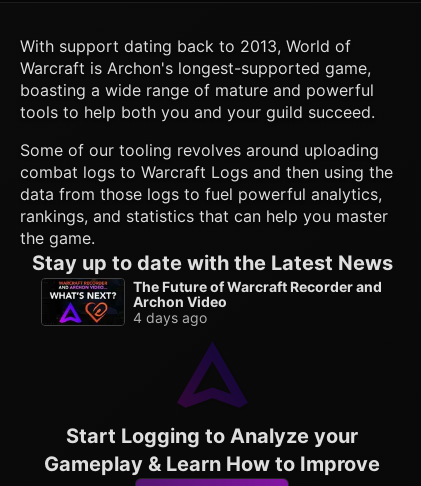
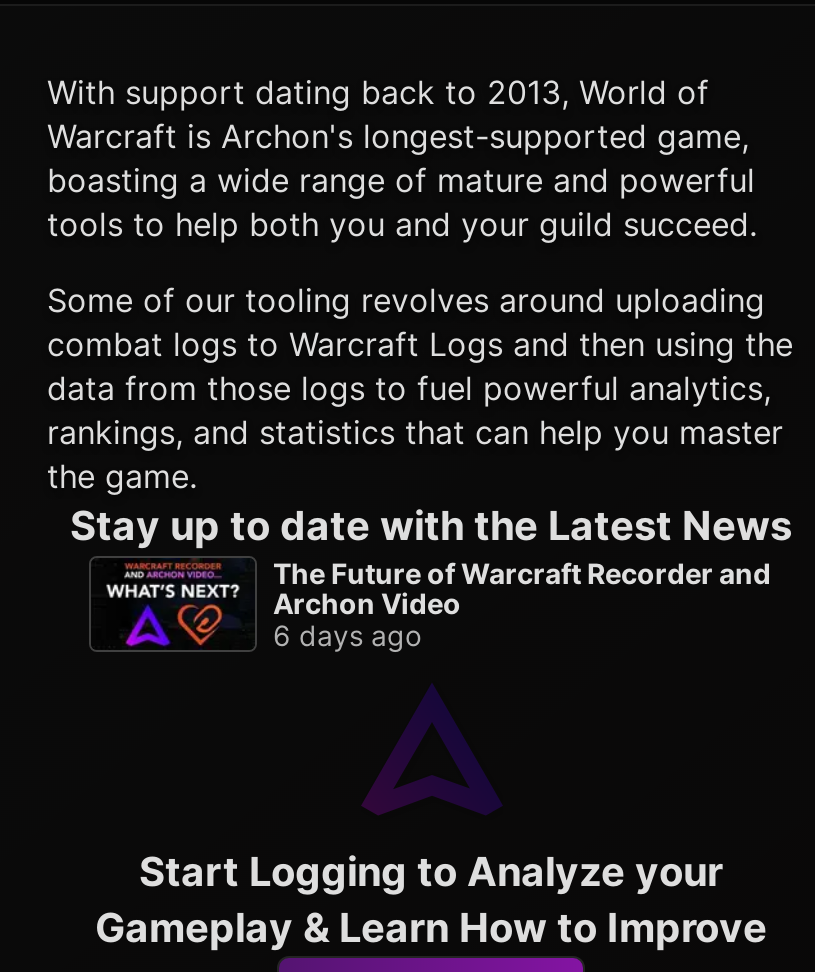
[133,309,207,326] 4 days ago -> [273,619,421,653] 6 days ago

